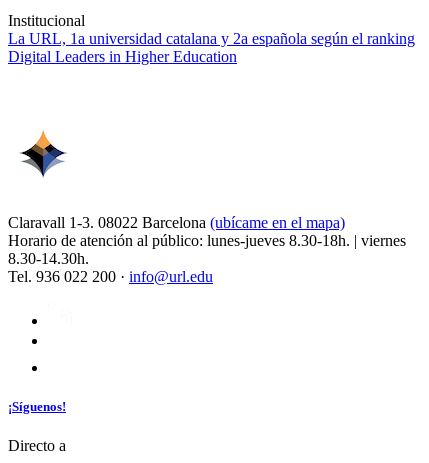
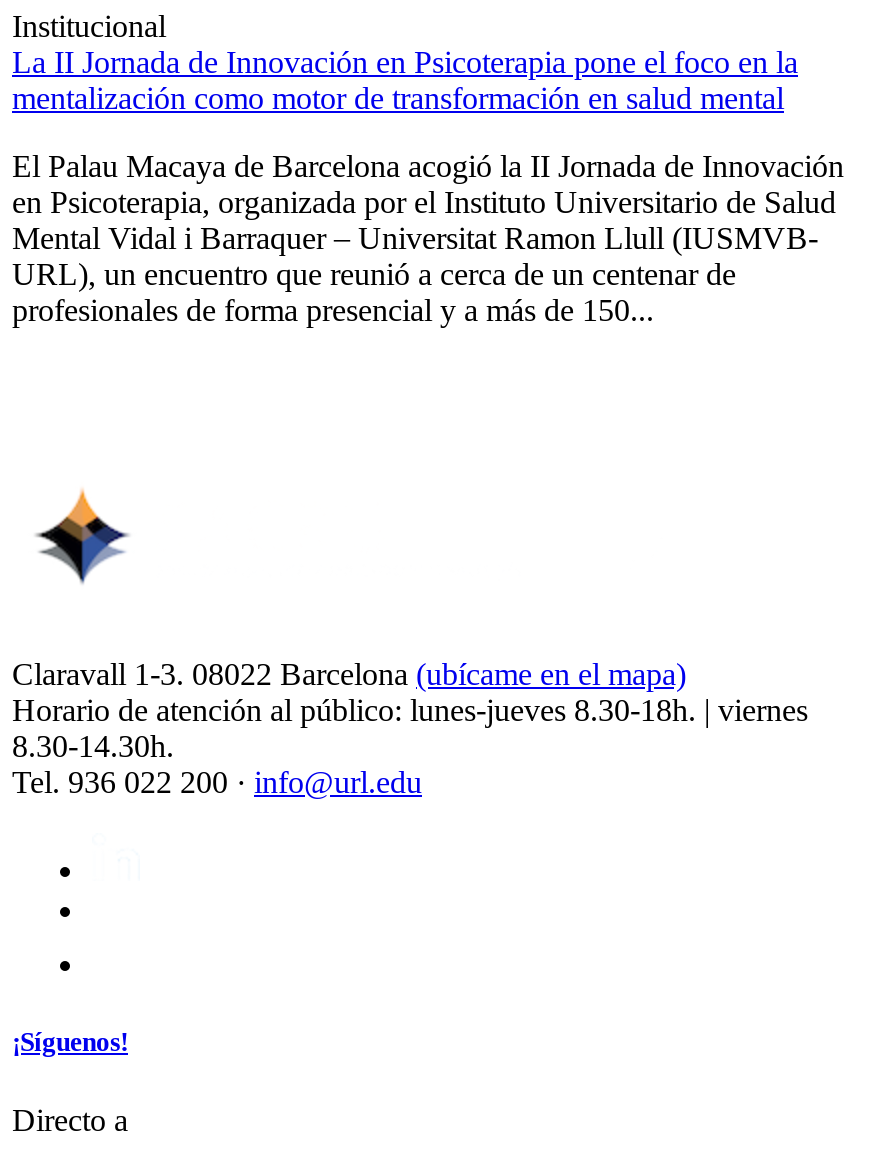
[8,30,415,65] La URL, 1a universidad catalana y 2a española según el ranking | Digital Leaders in Higher Education -> [12,45,844,327] La II Jornada de Innovación en Psicoterapia pone el foco en la | mentalización como motor de transformación en salud mental | El Palau Macaya de Barcelona acogió la II Jornada de Innovación | en Psicoterapia, organizada por el Instituto Universitario de Salud | Mental Vidal i Barraquer – Universitat Ramon Llull (IUSMVB- | URL), un encuentro que reunió a cerca de un centenar de | profesionales de forma presencial y a más de 150...

